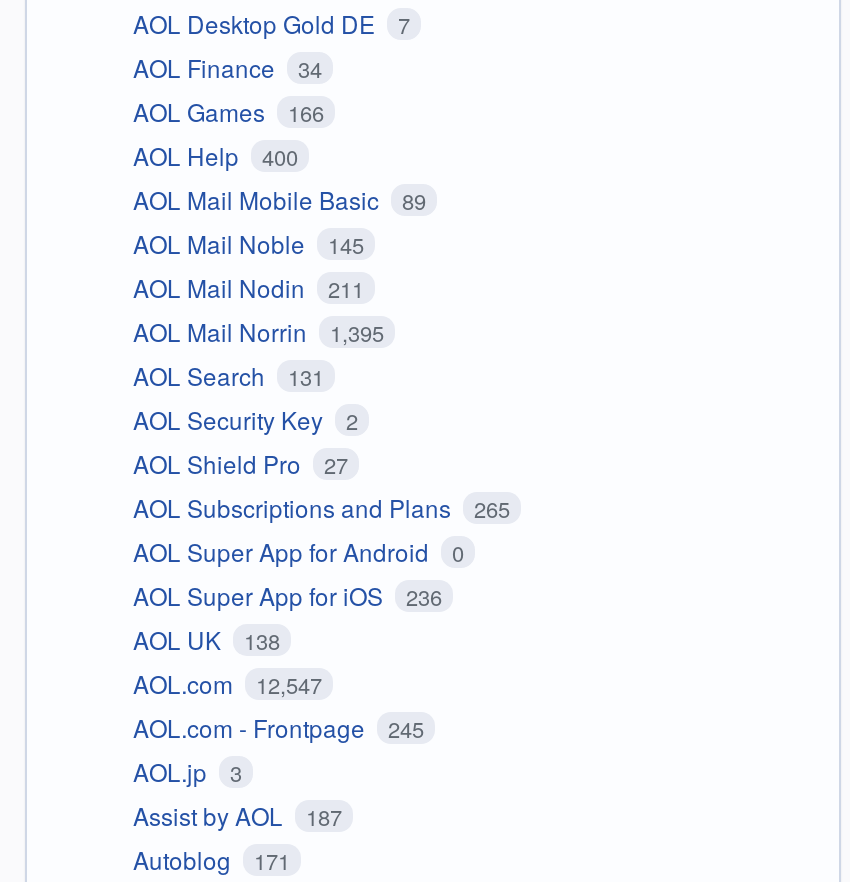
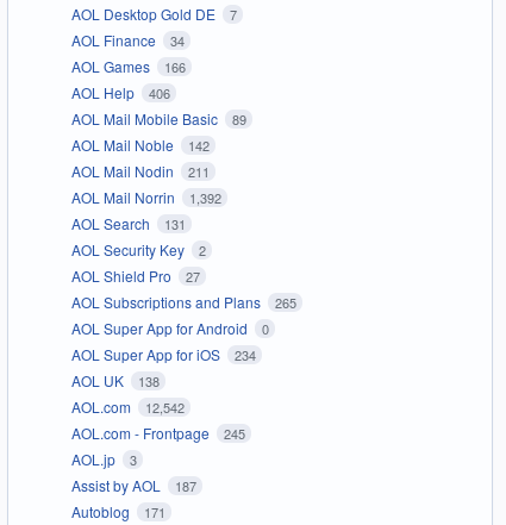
[133,137,298,171] AOL Help 400 -> [71,82,170,102] AOL Help 406
[133,225,364,259] AOL Mail Noble 145 -> [71,134,209,154] AOL Mail Noble 142
[133,313,384,347] AOL Mail Norrin 1,395 -> [71,187,221,207] AOL Mail Norrin 1,392
[133,577,442,611] AOL Super App for iOS 236 -> [71,344,255,364] AOL Super App for iOS 234
[133,665,322,699] AOL.com 12,547 -> [71,396,184,416] AOL.com 12,542

